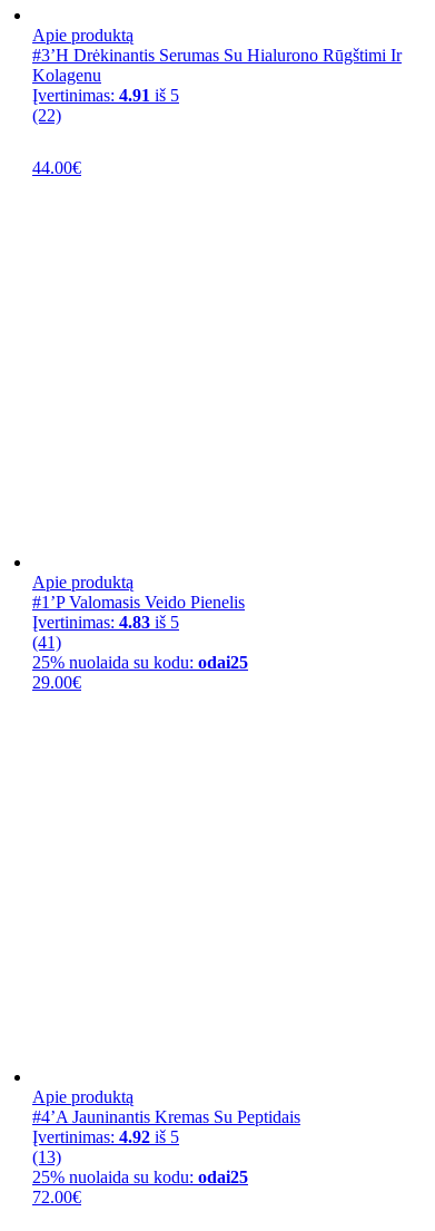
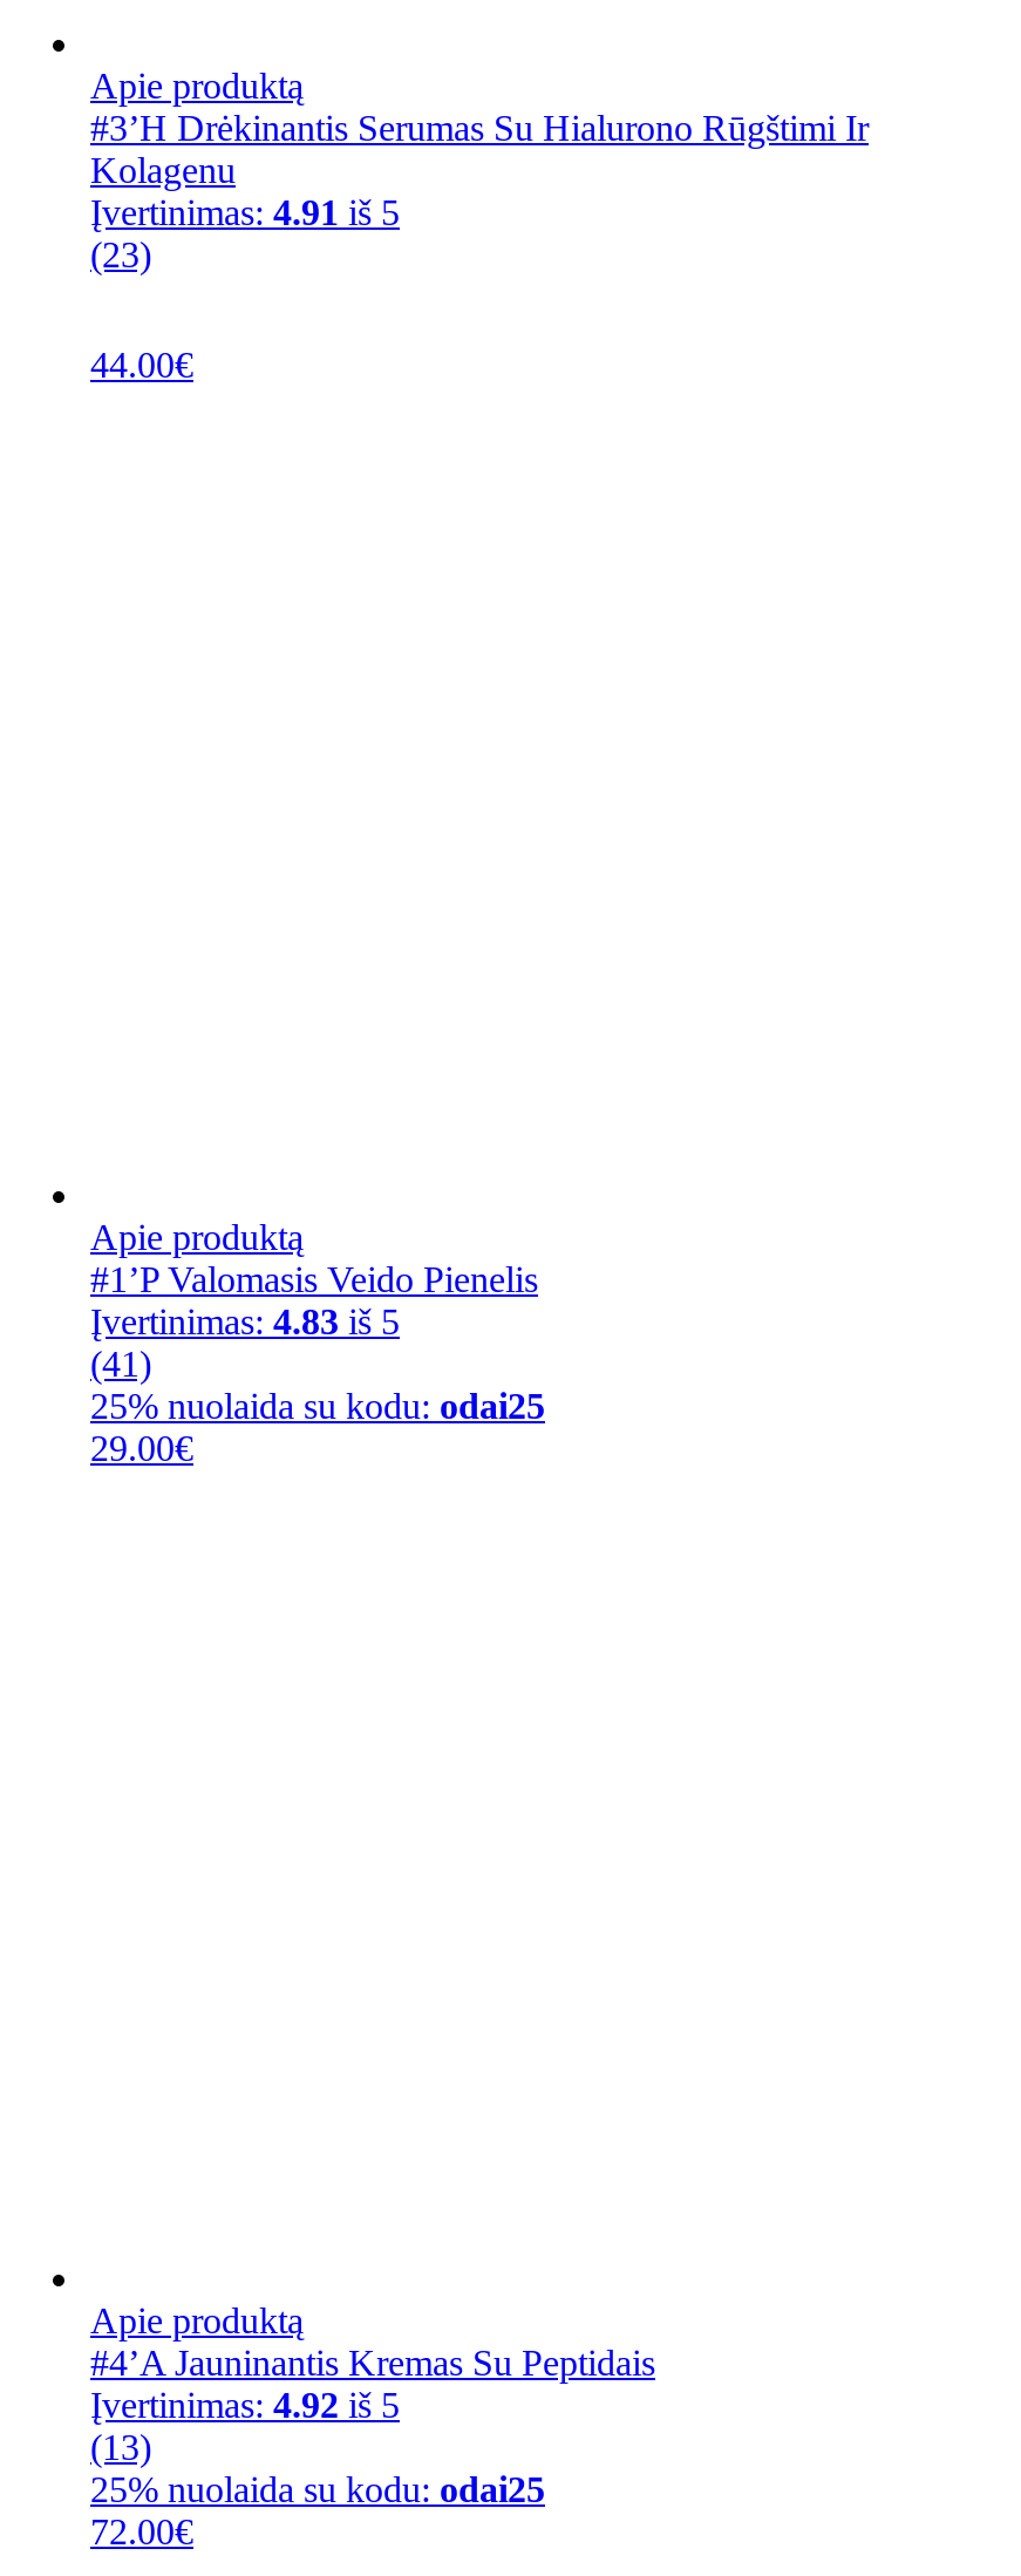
[32,106,61,125] (22) -> [90,234,151,274] (23)

